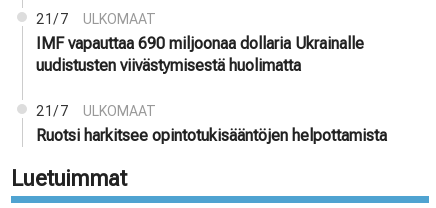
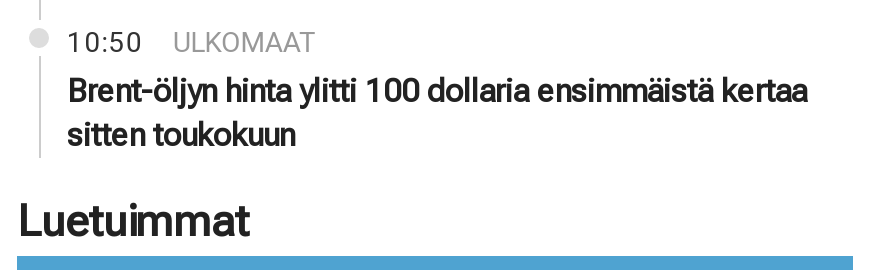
[36,11,156,27] 21/7 ULKOMAAT -> [67,27,319,59] 10:50 ULKOMAAT
[36,34,387,145] IMF vapauttaa 690 miljoonaa dollaria Ukrainalle | uudistusten viivästymisestä huolimatta | 21/7 | ULKOMAAT | Ruotsi harkitsee opintotukisääntöjen helpottamista -> [67,73,807,155] Brent-öljyn hinta ylitti 100 dollaria ensimmäistä kertaa | sitten toukokuun

